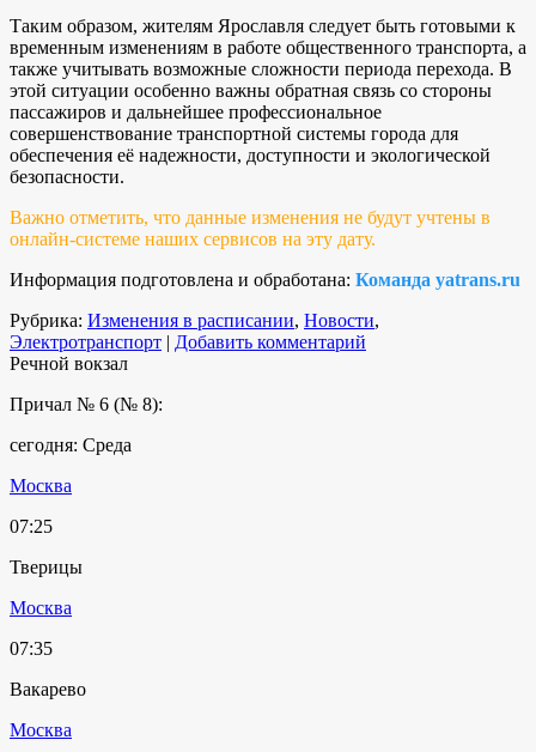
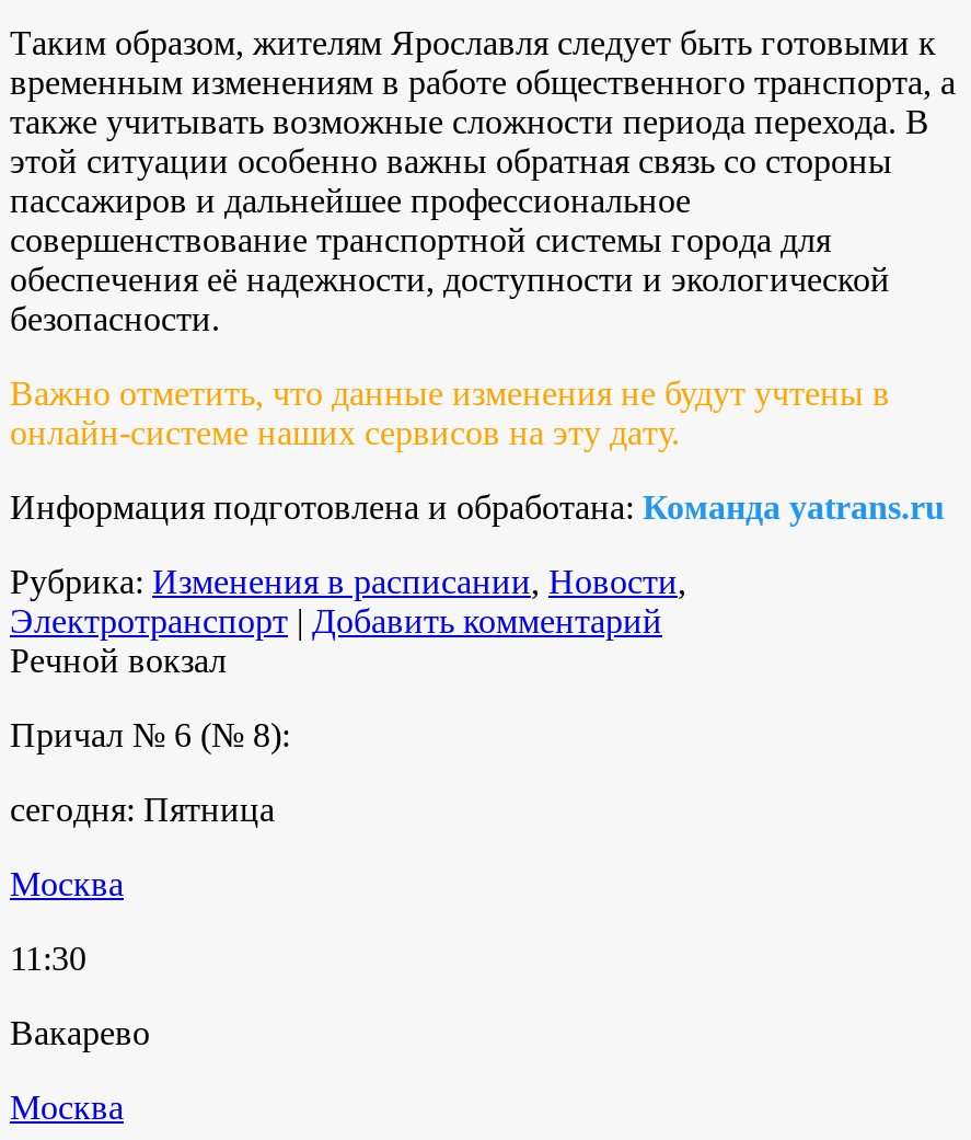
[10,435,132,455] сегодня: Среда -> [10,791,275,828] сегодня: Пятница
[10,516,83,659] 07:25 | Тверицы | Москва | 07:35 -> [10,940,86,977] 11:30

